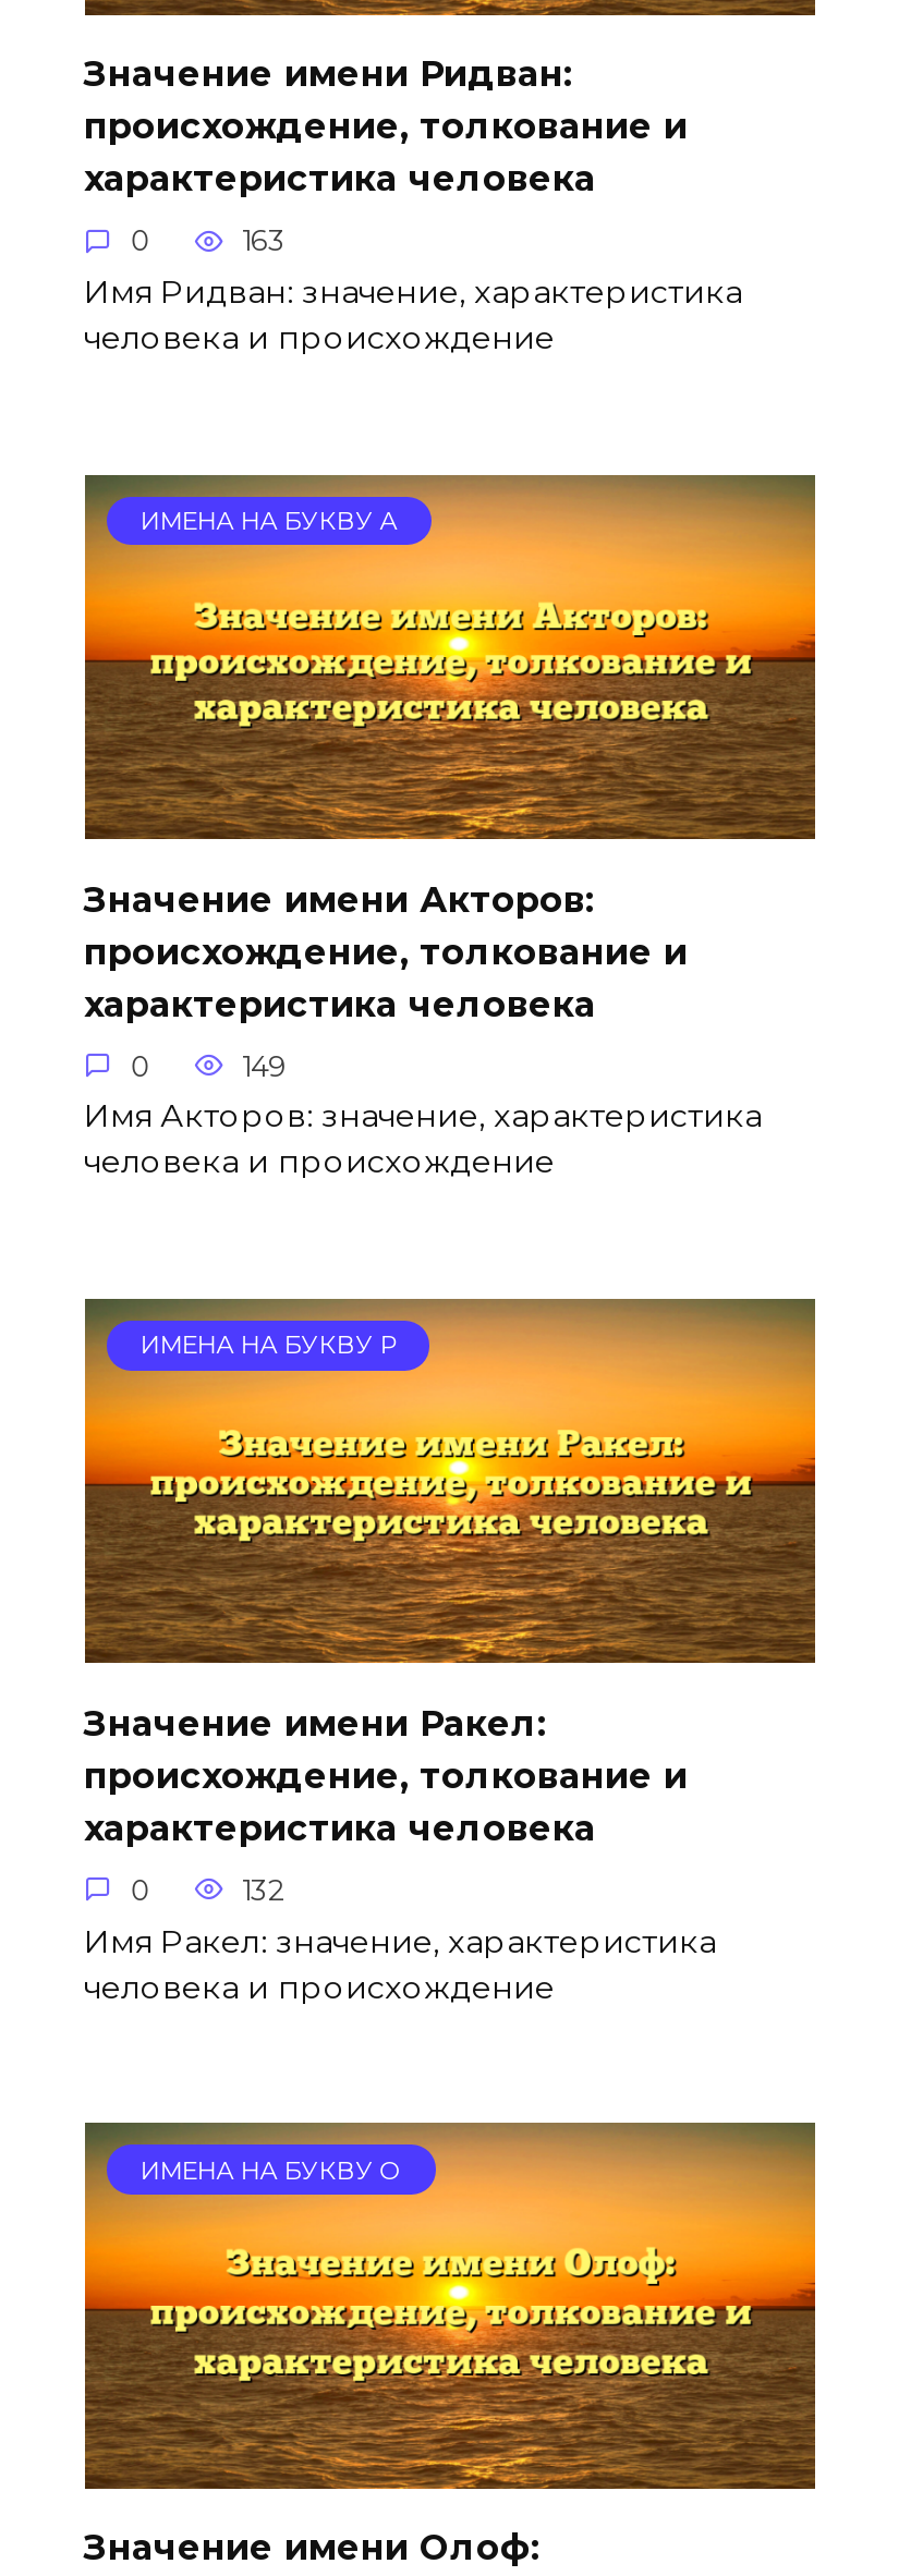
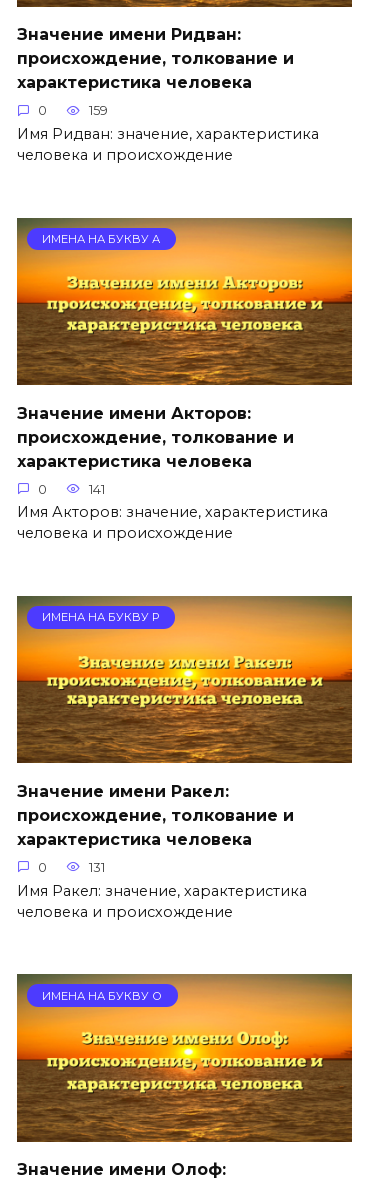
[242,225,286,258] 163 -> [89,103,108,118] 159
[242,1050,286,1082] 149 -> [89,482,105,497] 141
[242,1874,283,1907] 132 -> [89,860,105,875] 131

